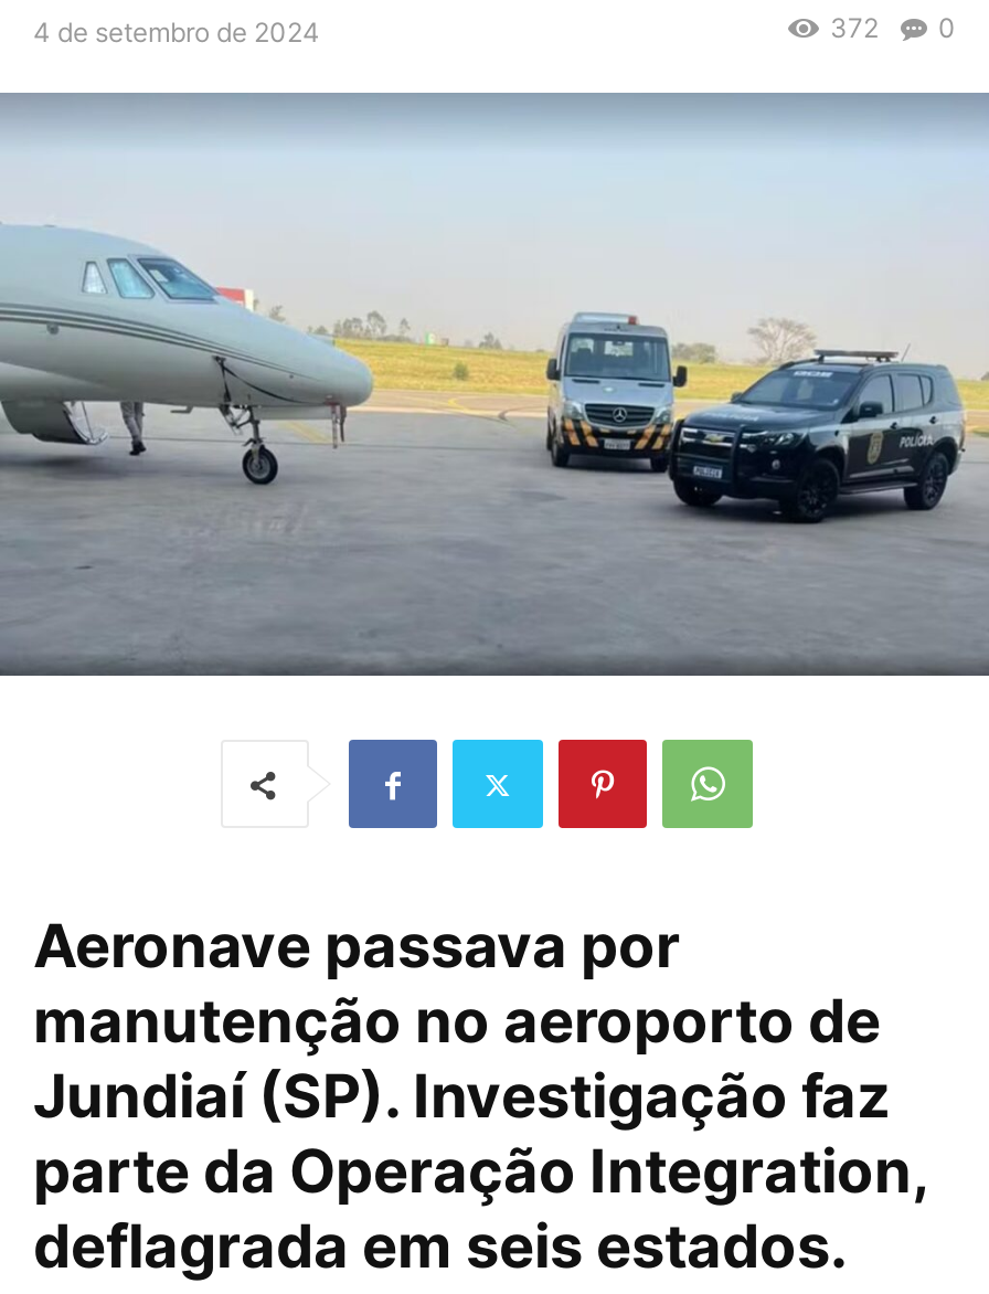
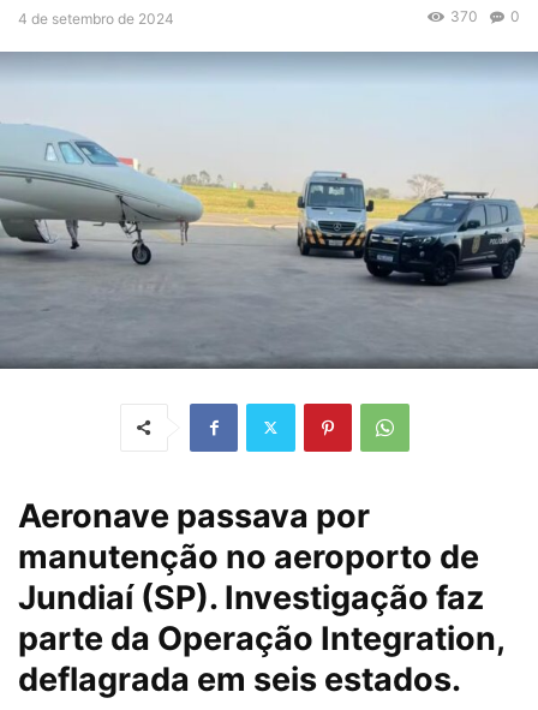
[830,11,956,44] 372 0 -> [450,7,520,25] 370 0

